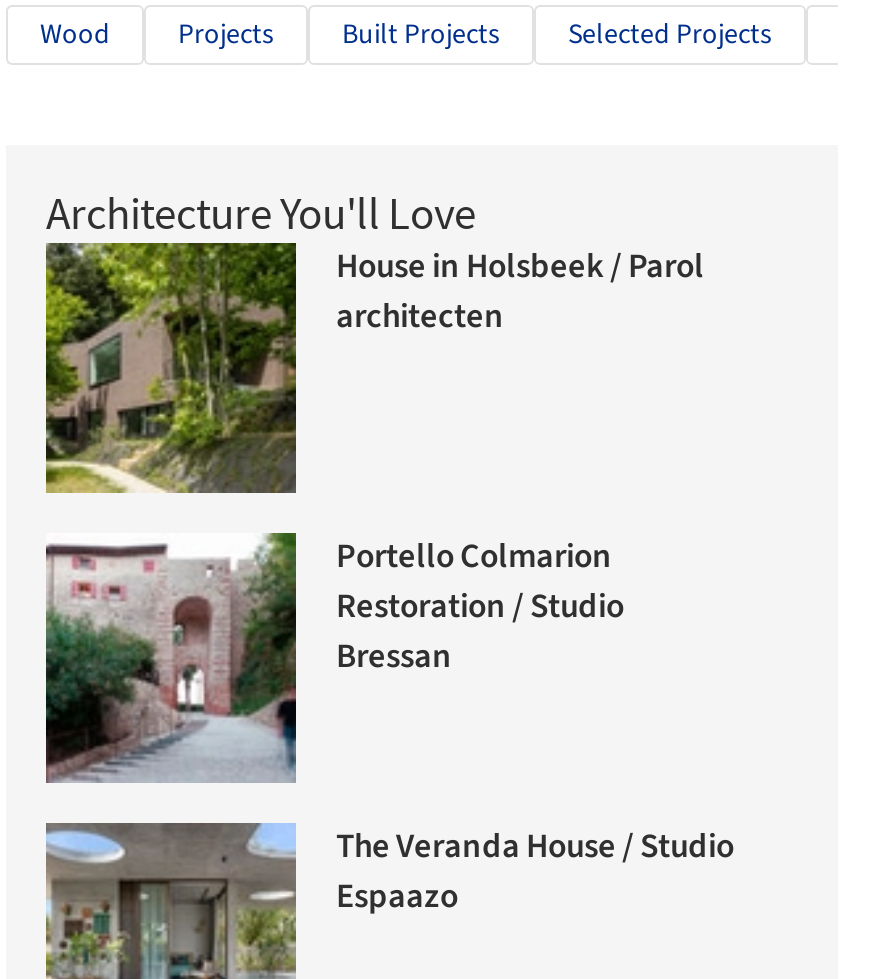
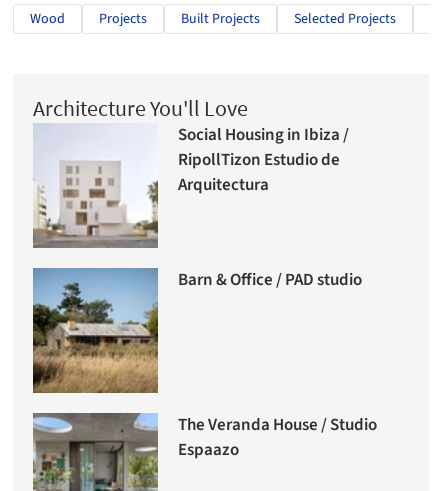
[44,243,704,493] [image] | House in Holsbeek / Parol | architecten -> [32,123,349,249] [image] | Social Housing in Ibiza / | RipollTizon Estudio de | Arquitectura
[44,531,624,783] [image] | Portello Colmarion | Restoration / Studio | Bressan -> [32,267,362,394] [image] | Barn & Office / PAD studio

